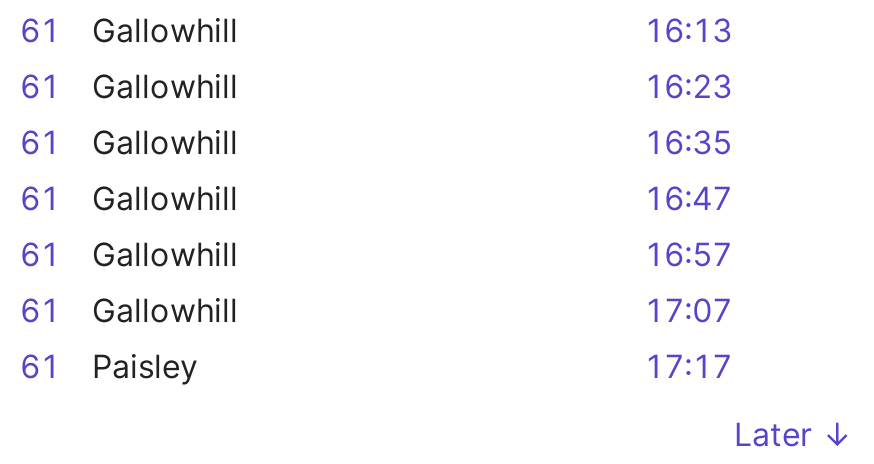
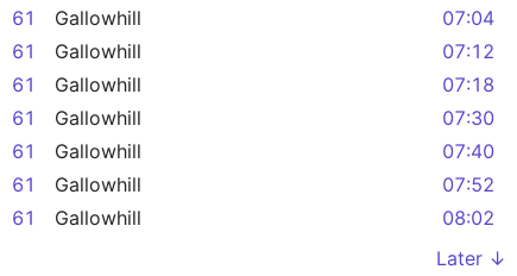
[644,10,732,50] 16:13 -> [442,6,494,30] 07:04
[644,66,732,106] 16:23 -> [442,39,494,63] 07:12
[644,122,732,162] 16:35 -> [442,73,494,96] 07:18
[644,178,732,218] 16:47 -> [442,106,494,130] 07:30
[644,234,732,274] 16:57 -> [442,139,494,163] 07:40
[644,290,732,330] 17:07 -> [442,172,494,196] 07:52
[92,346,732,386] Paisley | 17:17 -> [55,206,494,230] Gallowhill | 08:02

